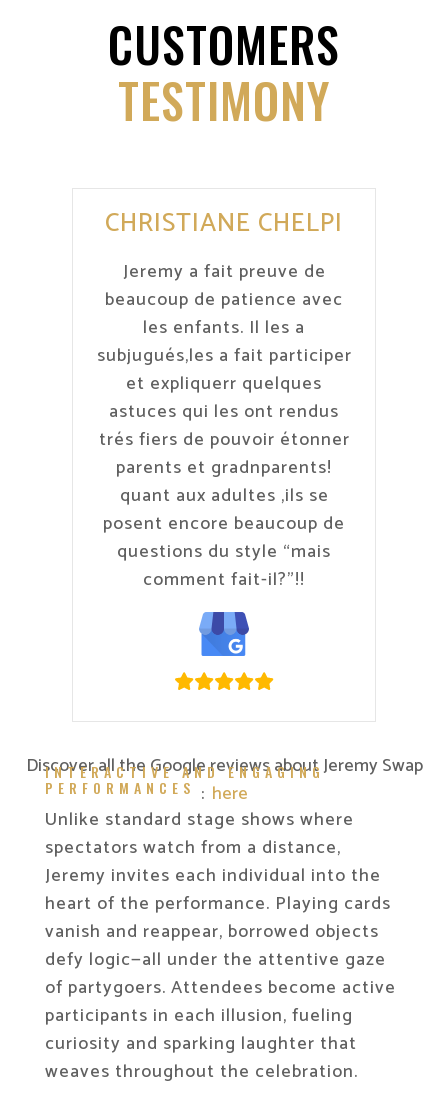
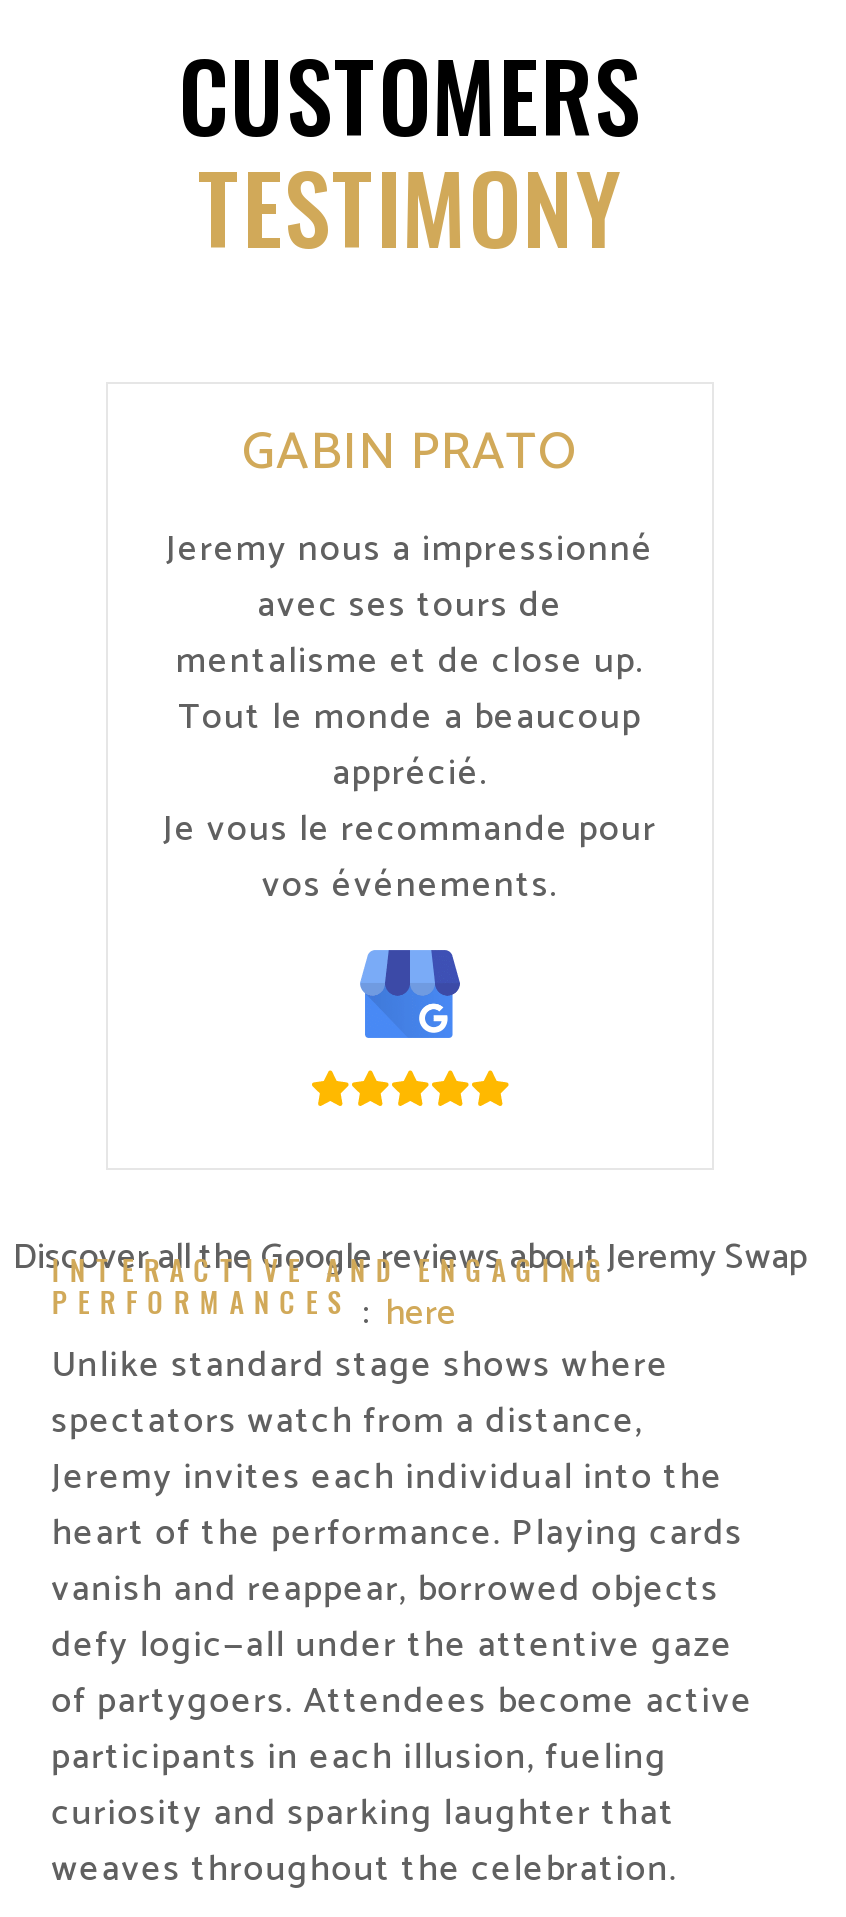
[96,202,351,595] CHRISTIANE CHELPI | Jeremy a fait preuve de | beaucoup de patience avec | les enfants. Il les a | subjugués,les a fait participer | et expliquerr quelques | astuces qui les ont rendus | trés fiers de pouvoir étonner | parents et gradnparents! | quant aux adultes ,ils se | posent encore beaucoup de | questions du style “mais | comment fait-il?”!! -> [163,410,657,916] GABIN PRATO | Jeremy nous a impressionné | avec ses tours de | mentalisme et de close up. | Tout le monde a beaucoup | apprécié. | Je vous le recommande pour | vos événements.

